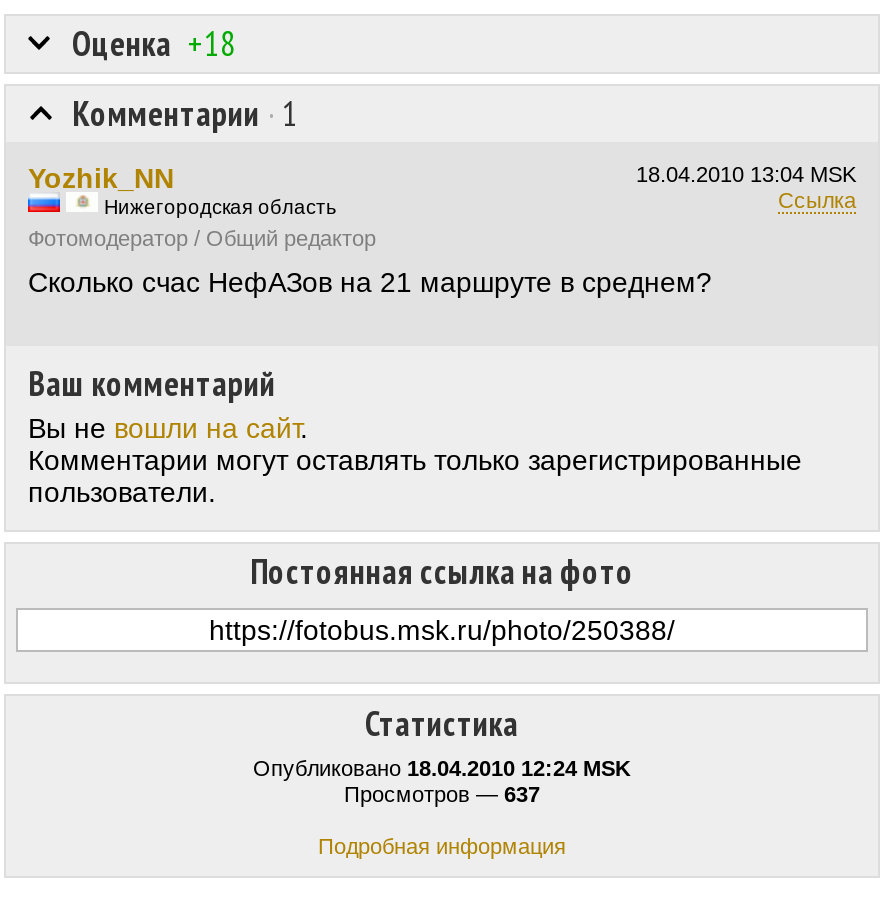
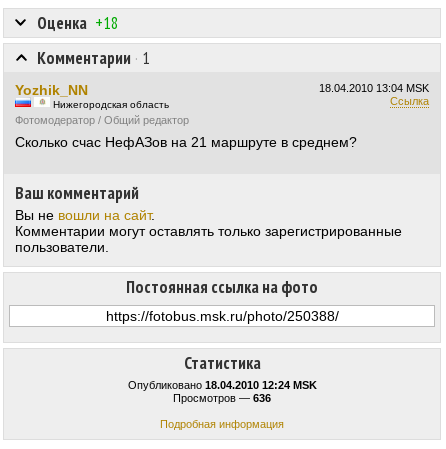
[344,782,540,806] Просмотров — 637 -> [173,392,271,404] Просмотров — 636

